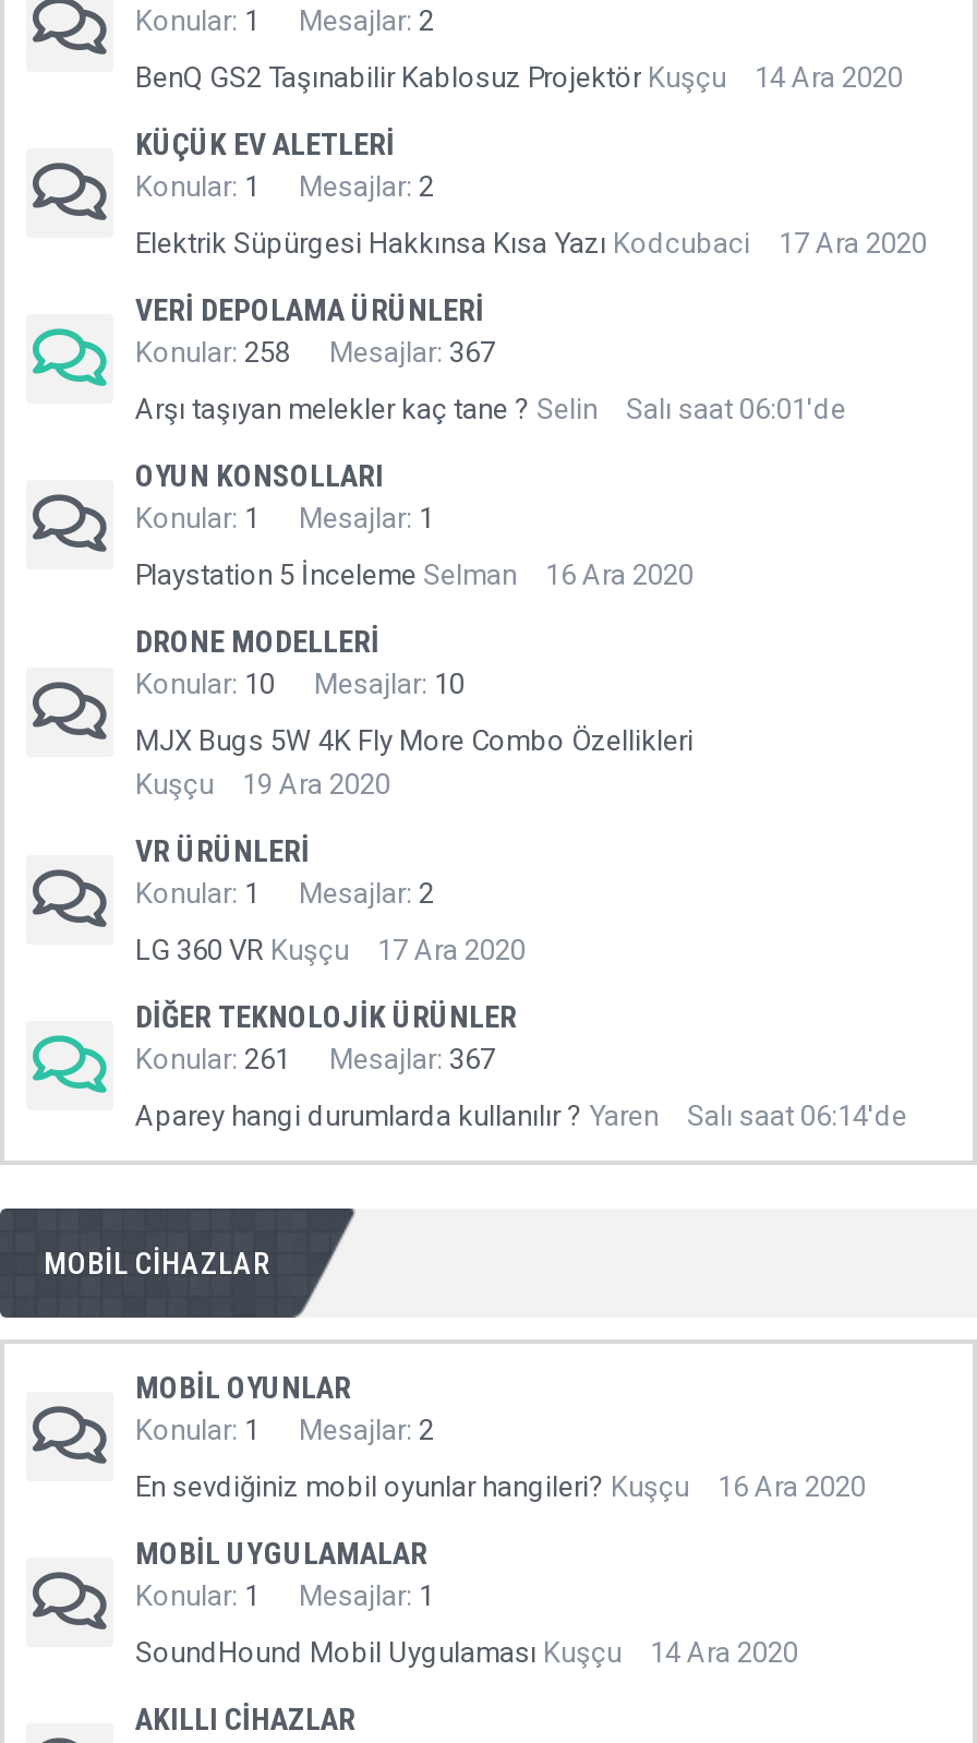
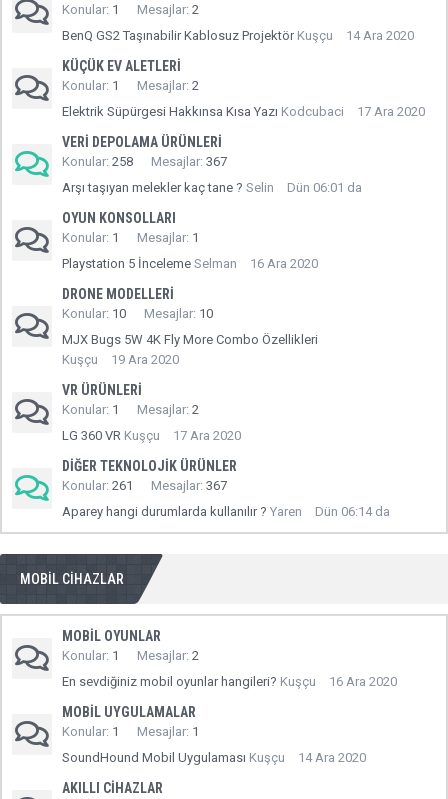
[135,394,846,426] Arşı taşıyan melekler kaç tane ? Selin Salı saat 06:01'de -> [62,180,362,195] Arşı taşıyan melekler kaç tane ? Selin Dün 06:01 da
[135,1100,907,1133] Aparey hangi durumlarda kullanılır ? Yaren Salı saat 06:14'de -> [62,504,390,519] Aparey hangi durumlarda kullanılır ? Yaren Dün 06:14 da

